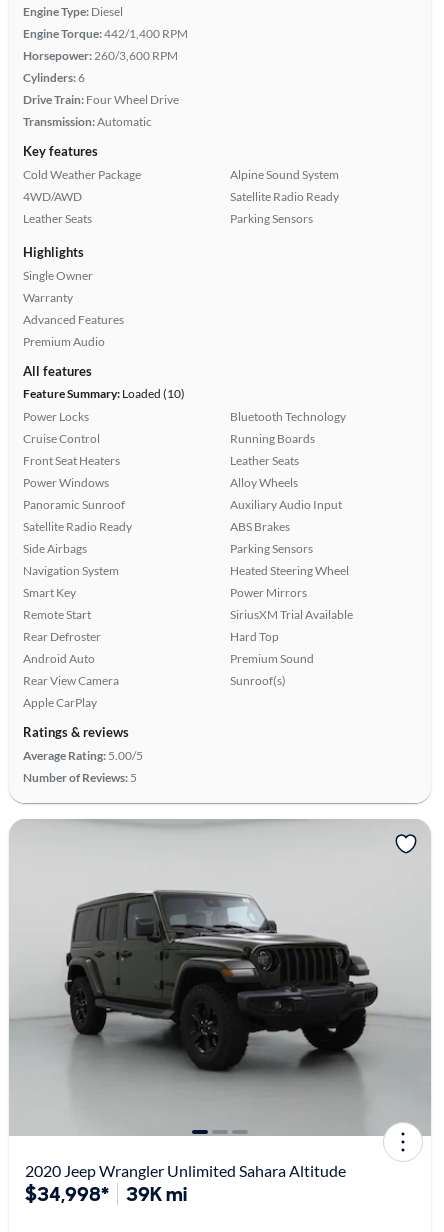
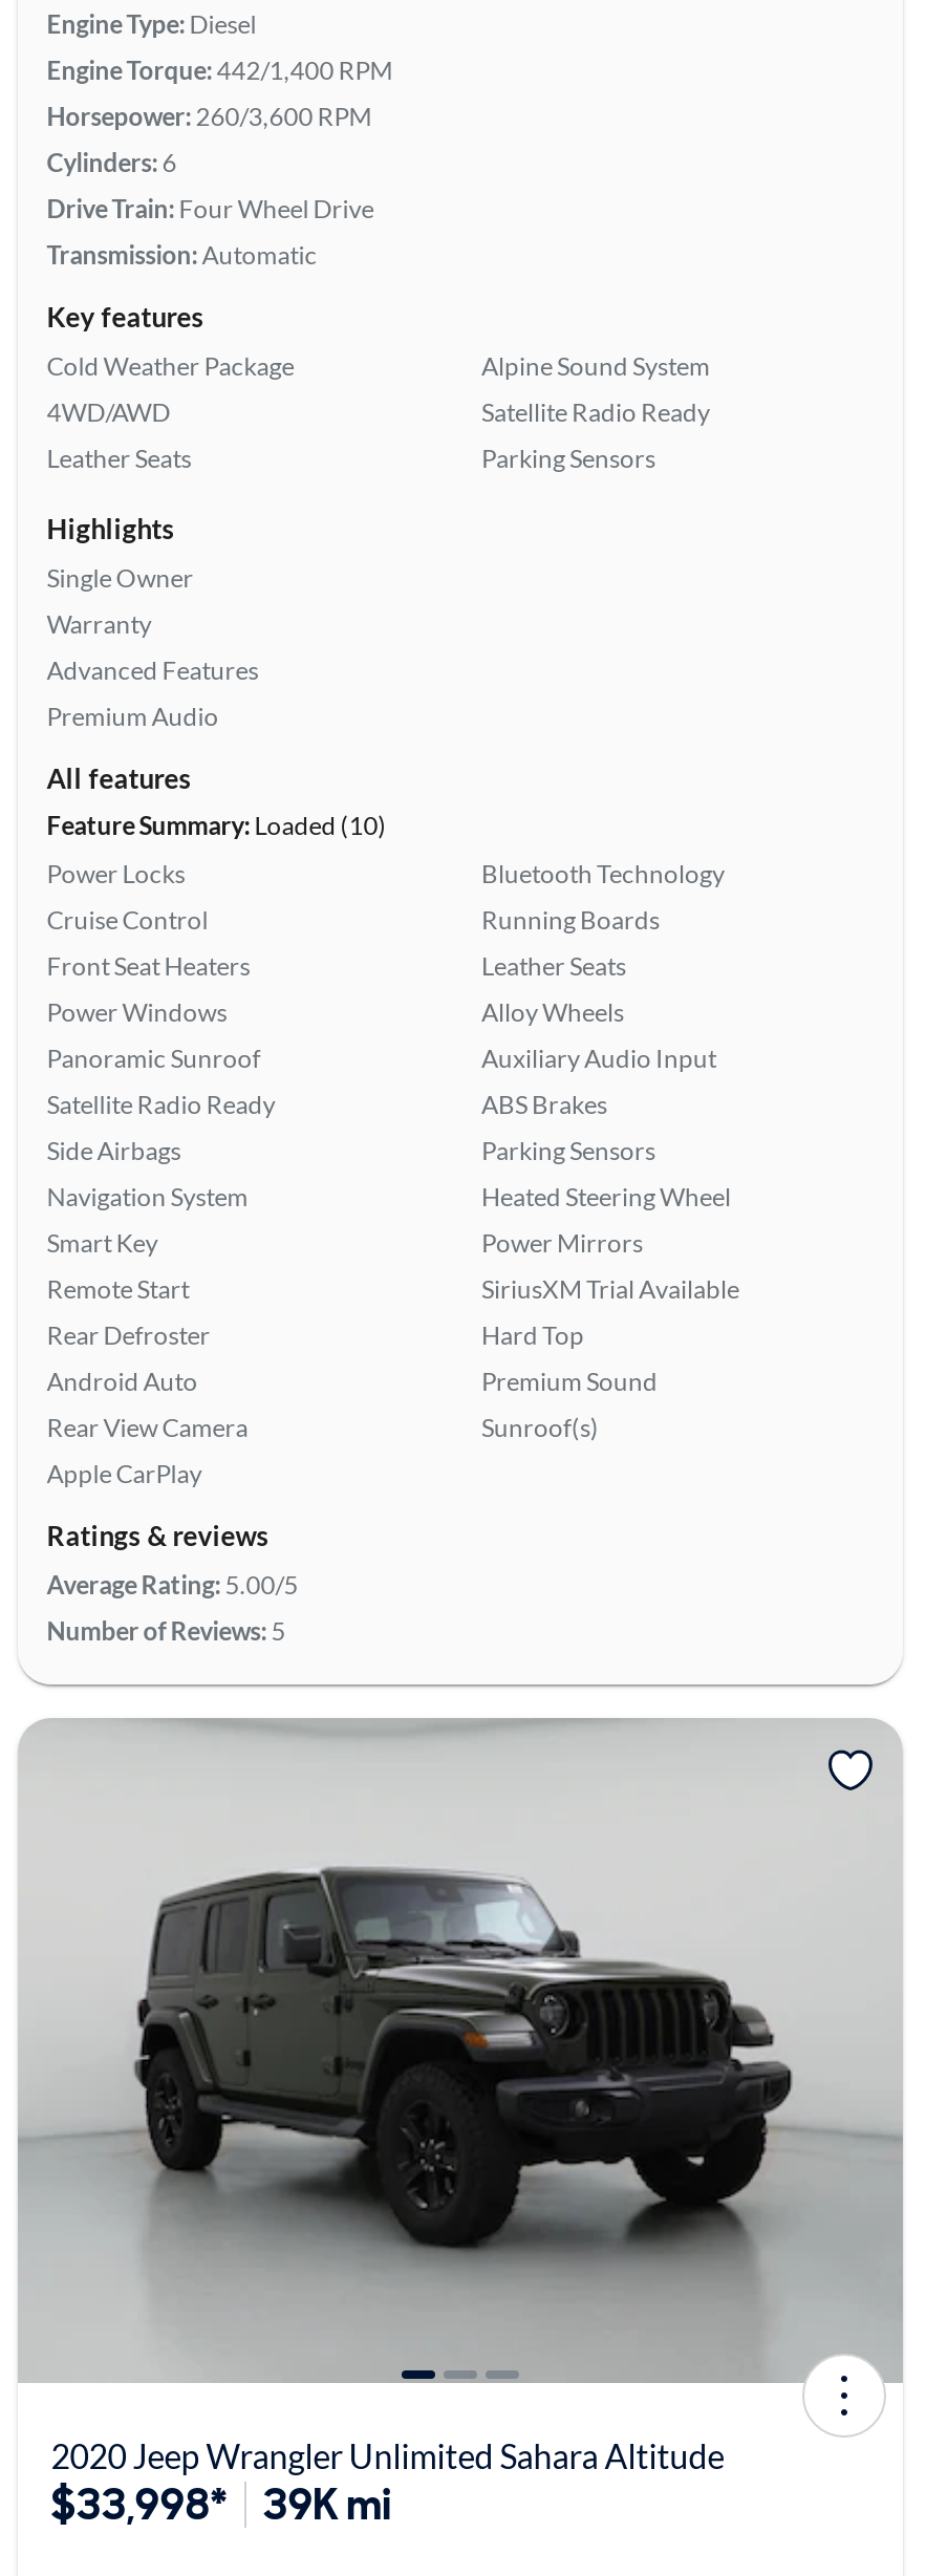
[25,1181,187,1207] $34,998* 39K mi -> [51,2477,391,2532] $33,998* 39K mi

